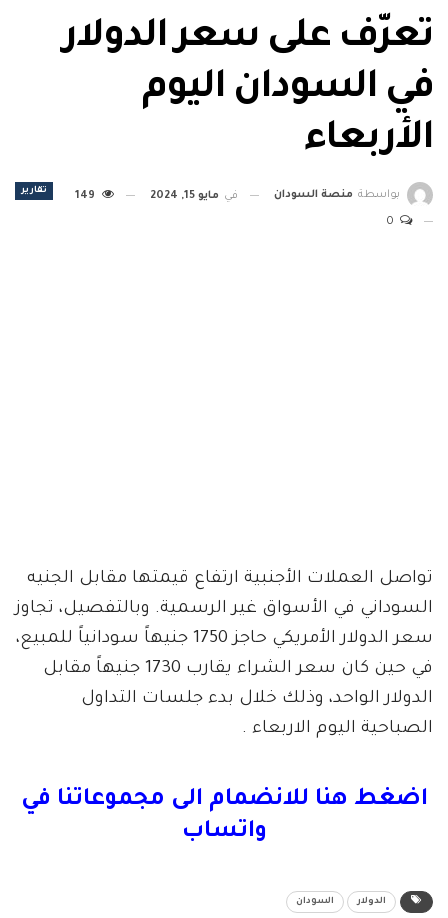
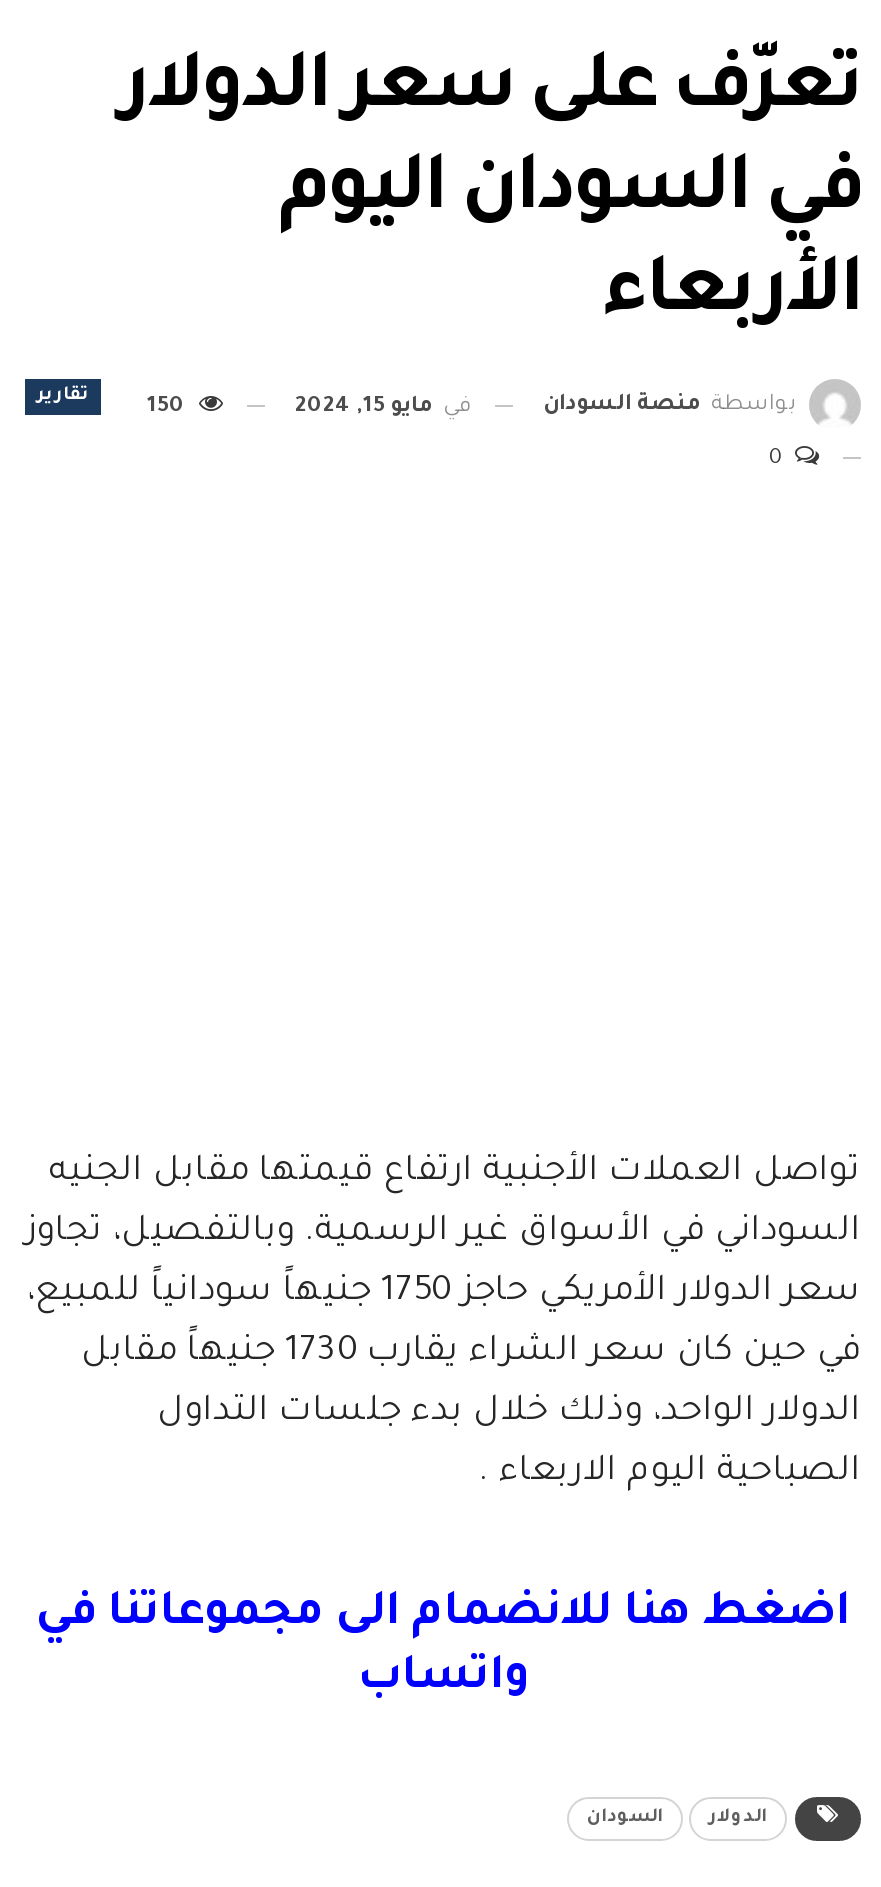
[75,190,95,202] 149 -> [147,394,185,418] 150

